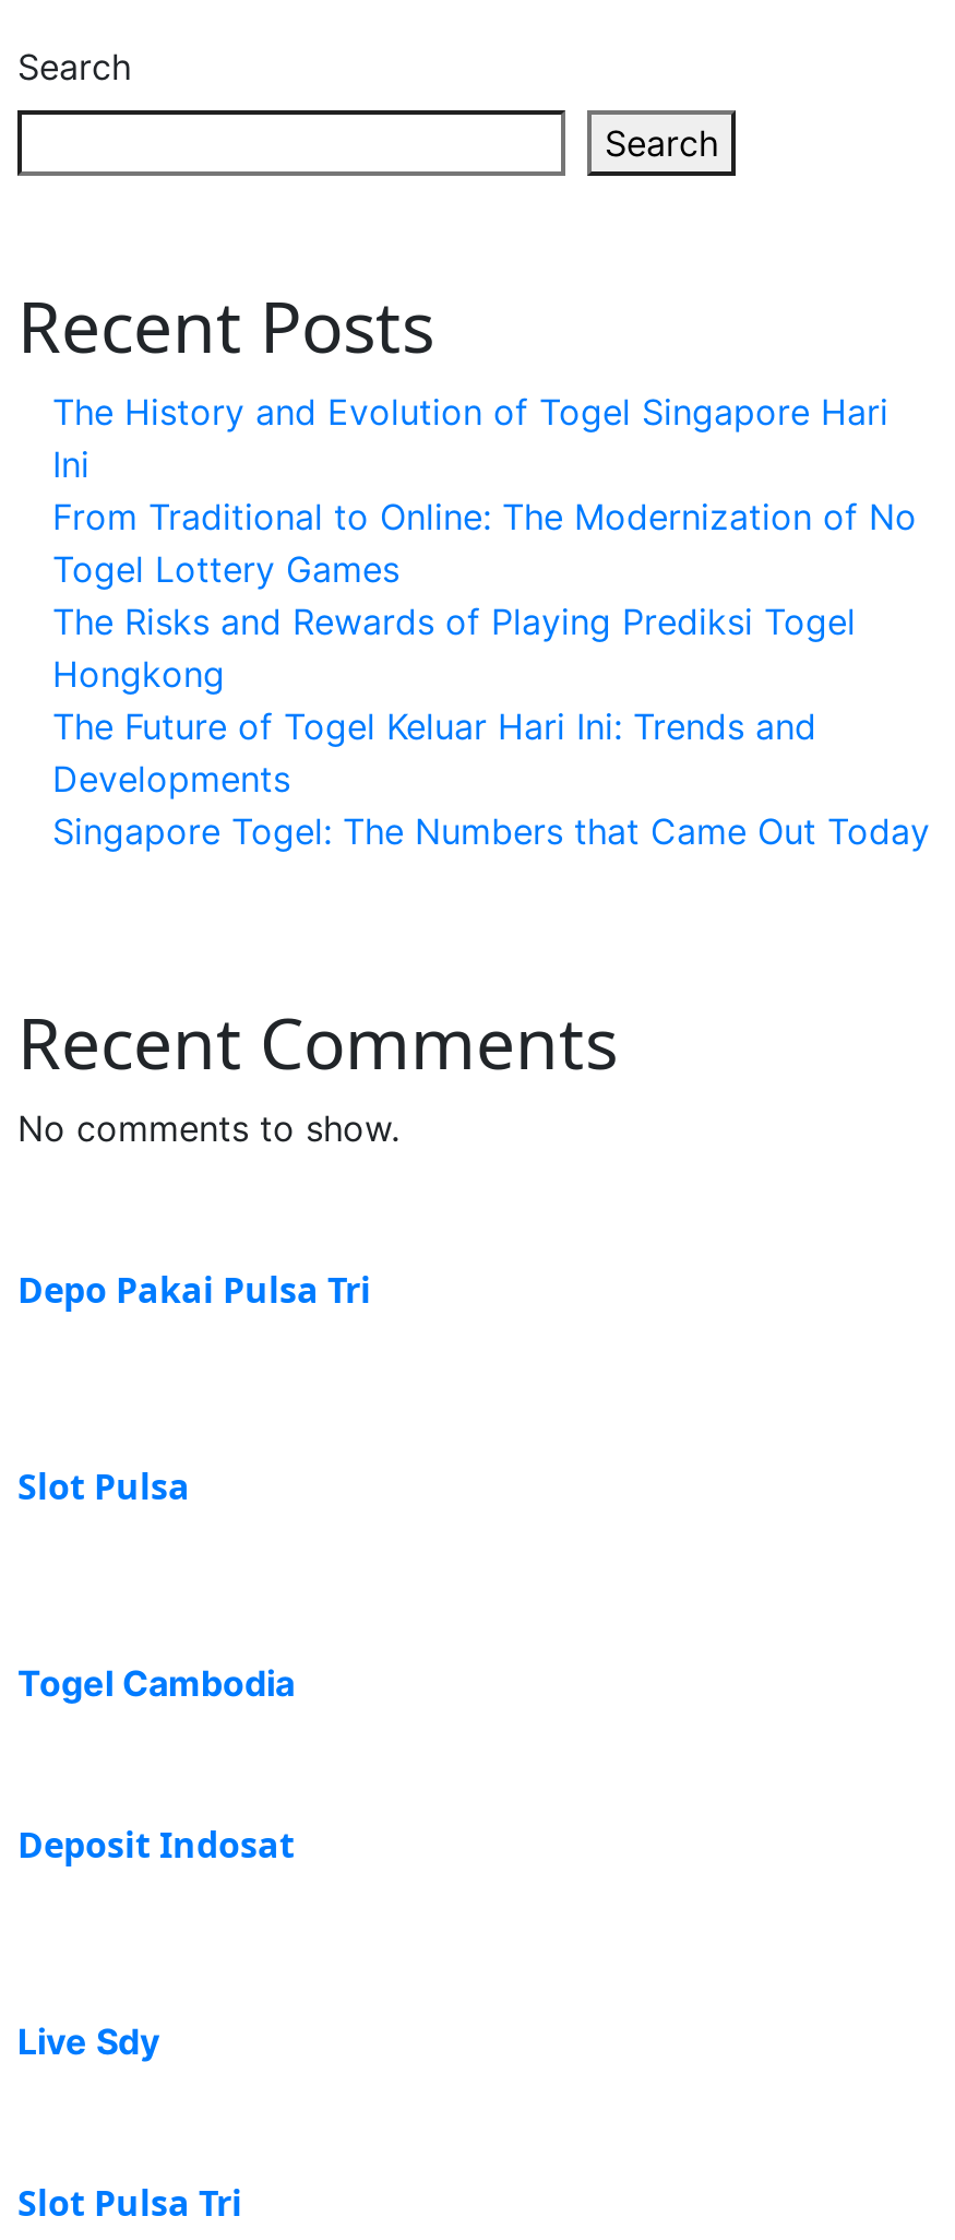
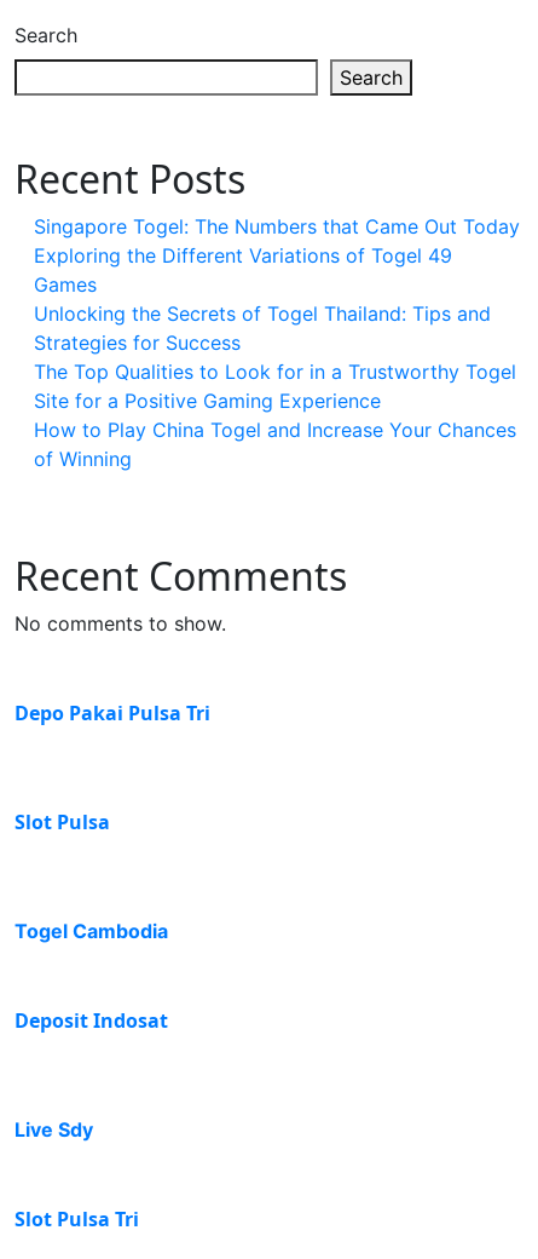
[52,390,917,801] The History and Evolution of Togel Singapore Hari | Ini | From Traditional to Online: The Modernization of No | Togel Lottery Games | The Risks and Rewards of Playing Prediksi Togel | Hongkong | The Future of Togel Keluar Hari Ini: Trends and | Developments -> none
moved [52,809,930,853] -> [34,214,520,238]: Singapore Togel: The Numbers that Came Out Today
none -> [34,243,516,471] Exploring the Different Variations of Togel 49 | Games | Unlocking the Secrets of Togel Thailand: Tips and | Strategies for Success | The Top Qualities to Look for in a Trustworthy Togel | Site for a Positive Gaming Experience | How to Play China Togel and Increase Your Chances | of Winning

